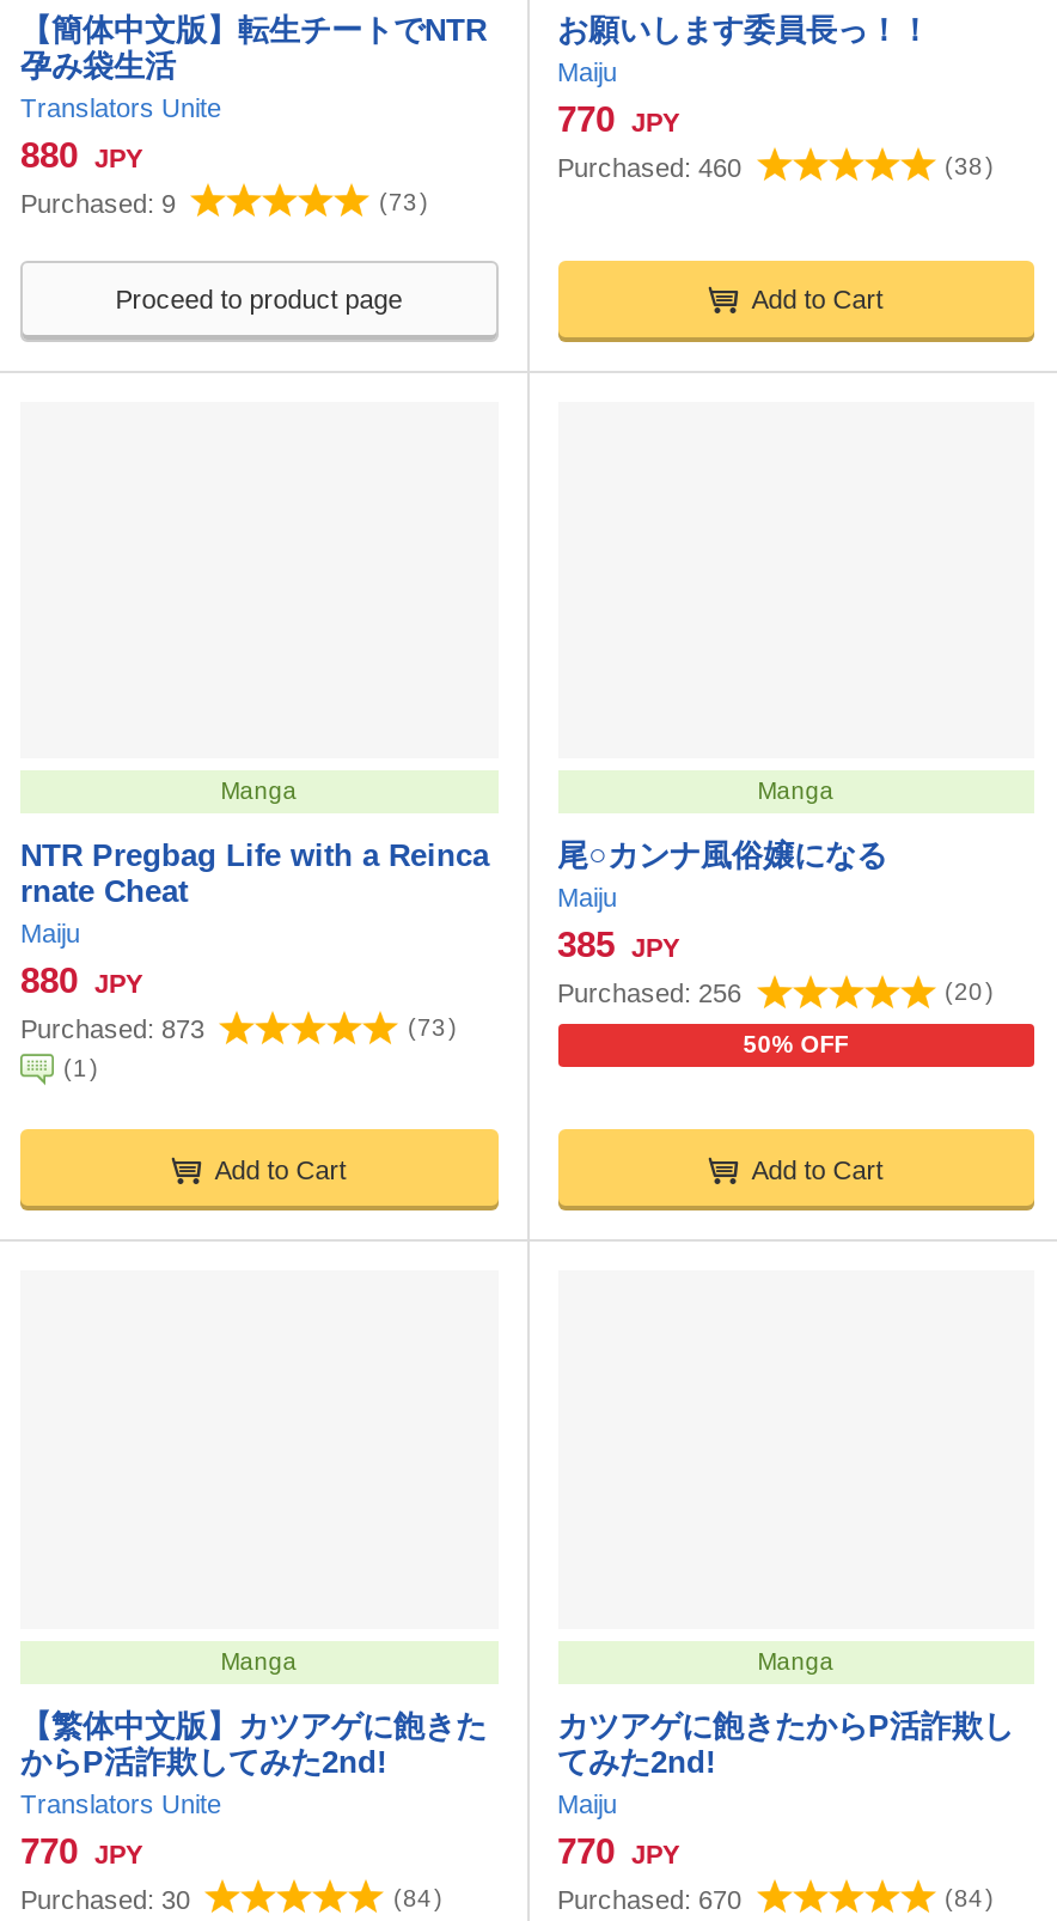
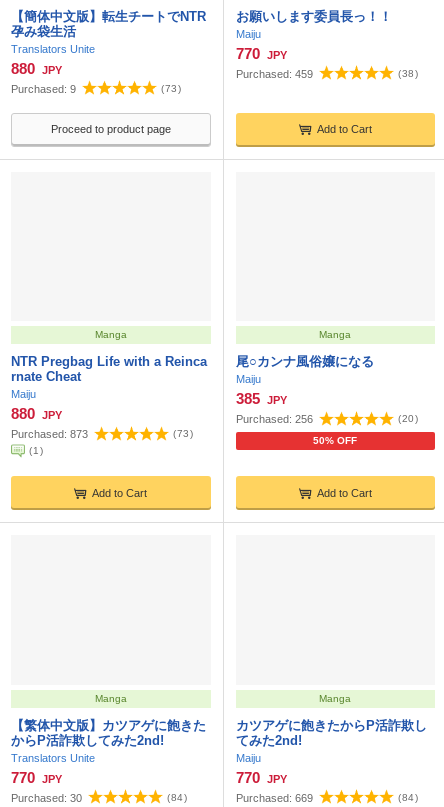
[557,152,741,181] Purchased: 460 -> [235,68,312,80] Purchased: 459
[557,1885,741,1914] Purchased: 670 -> [235,792,312,804] Purchased: 669

